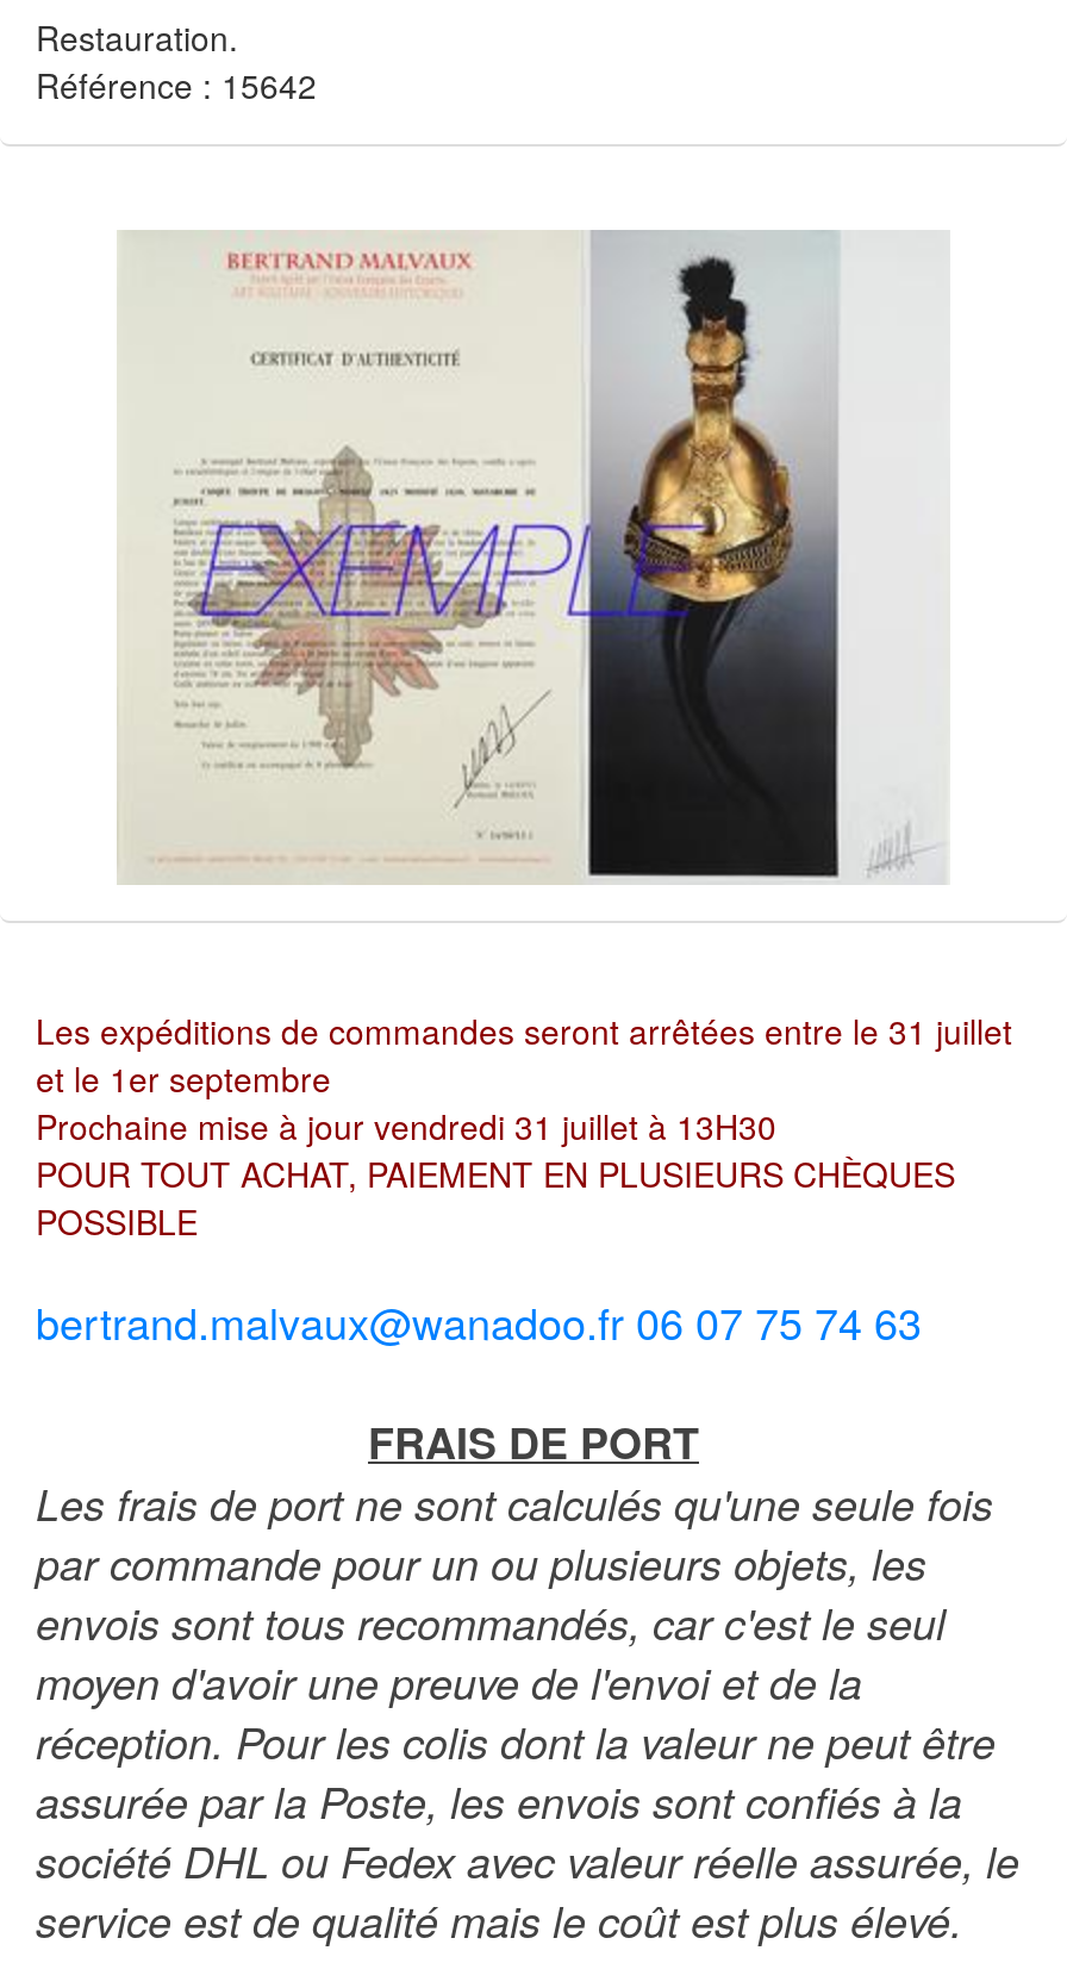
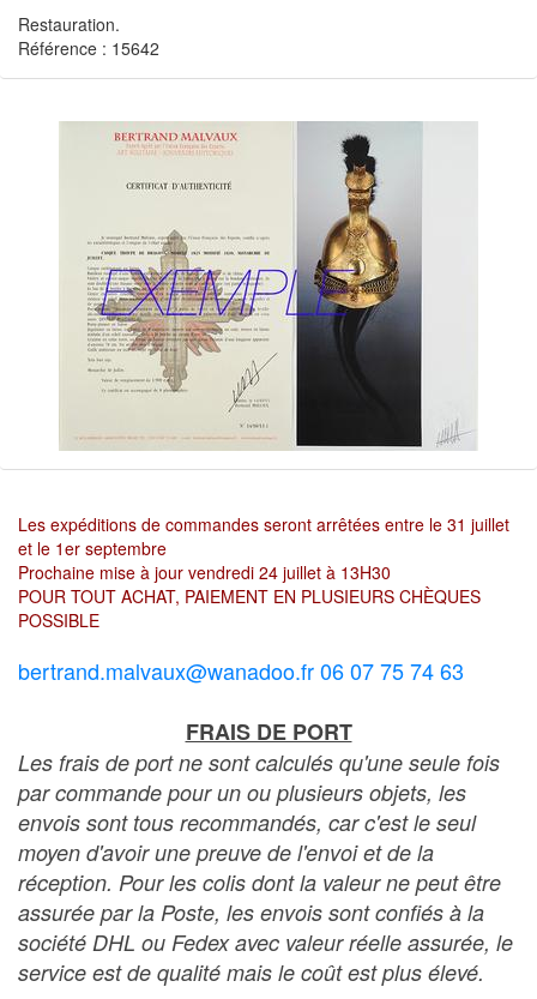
[36,1102,776,1149] Prochaine mise à jour vendredi 31 juillet à 13H30 -> [18,560,391,584] Prochaine mise à jour vendredi 24 juillet à 13H30

